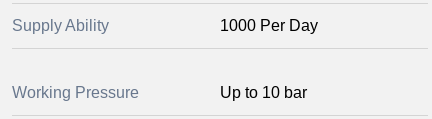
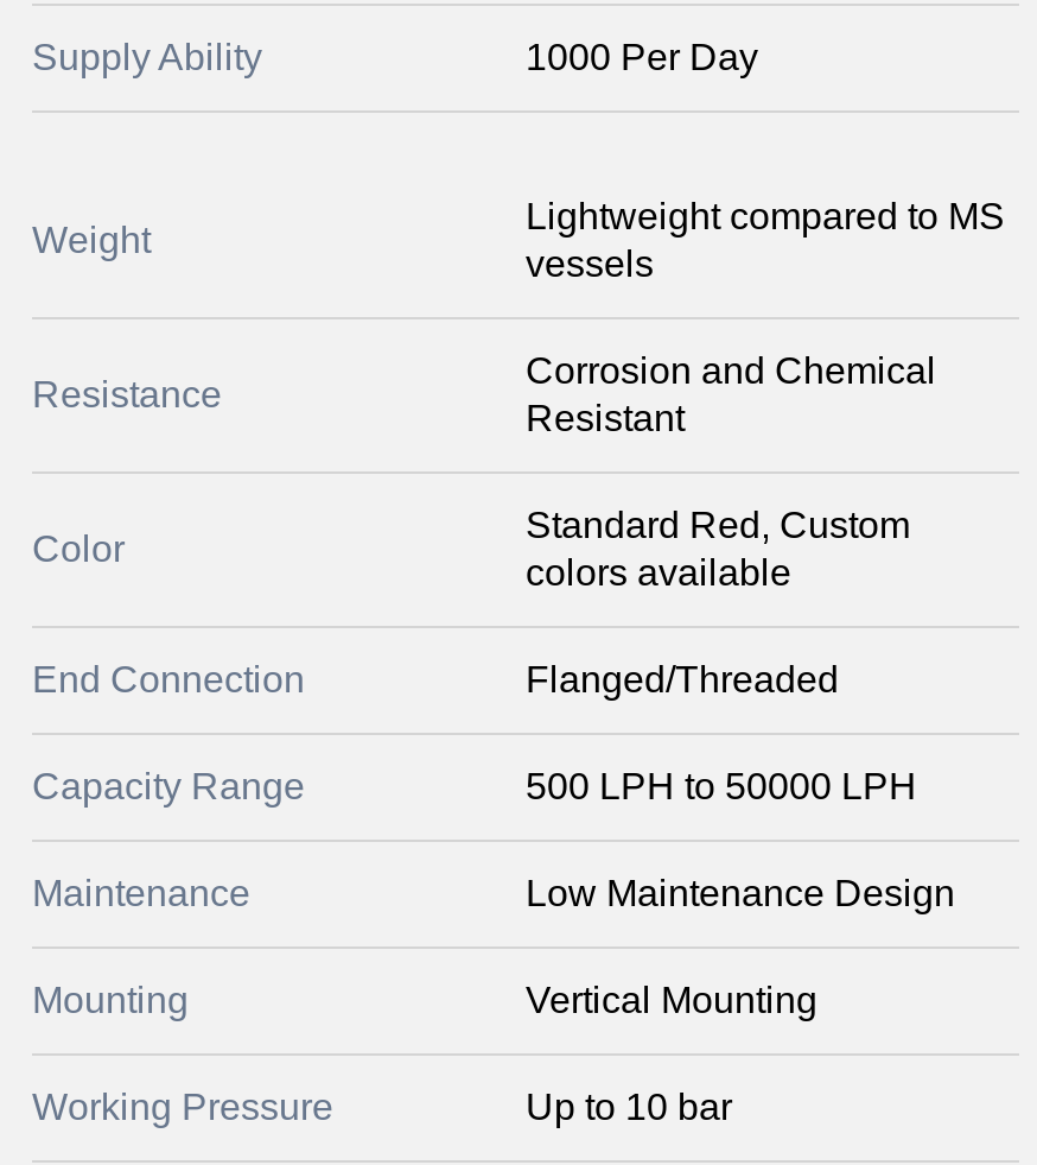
none -> [32,220,151,260] Weight
none -> [32,196,1005,414] Lightweight compared to MS | vessels | Resistance
none -> [32,350,936,569] Corrosion and Chemical | Resistant | Color
none -> [32,505,955,1020] Standard Red, Custom | colors available | End Connection | Flanged/Threaded | Capacity Range | 500 LPH to 50000 LPH | Maintenance | Low Maintenance Design | Mounting | Vertical Mounting

